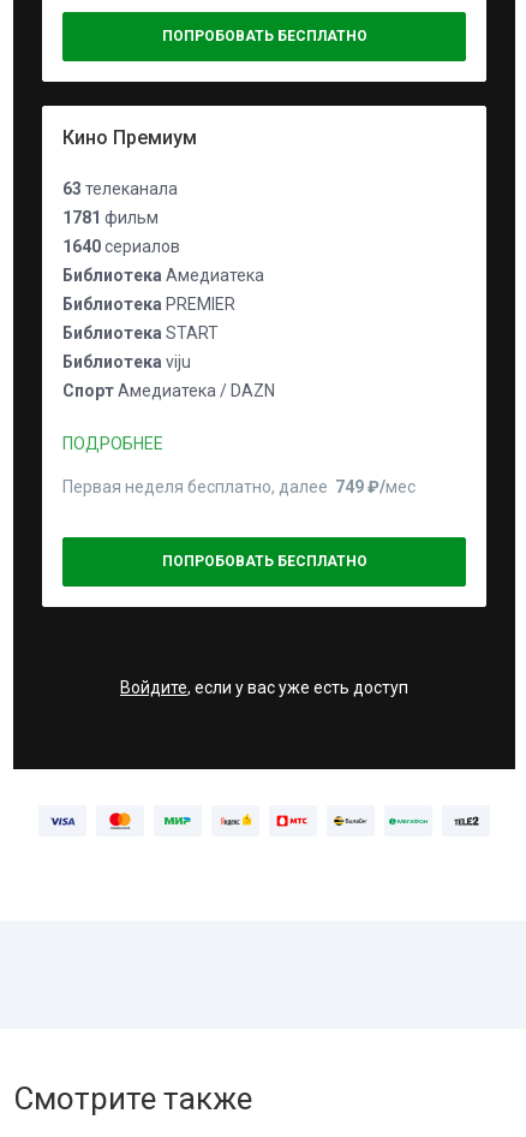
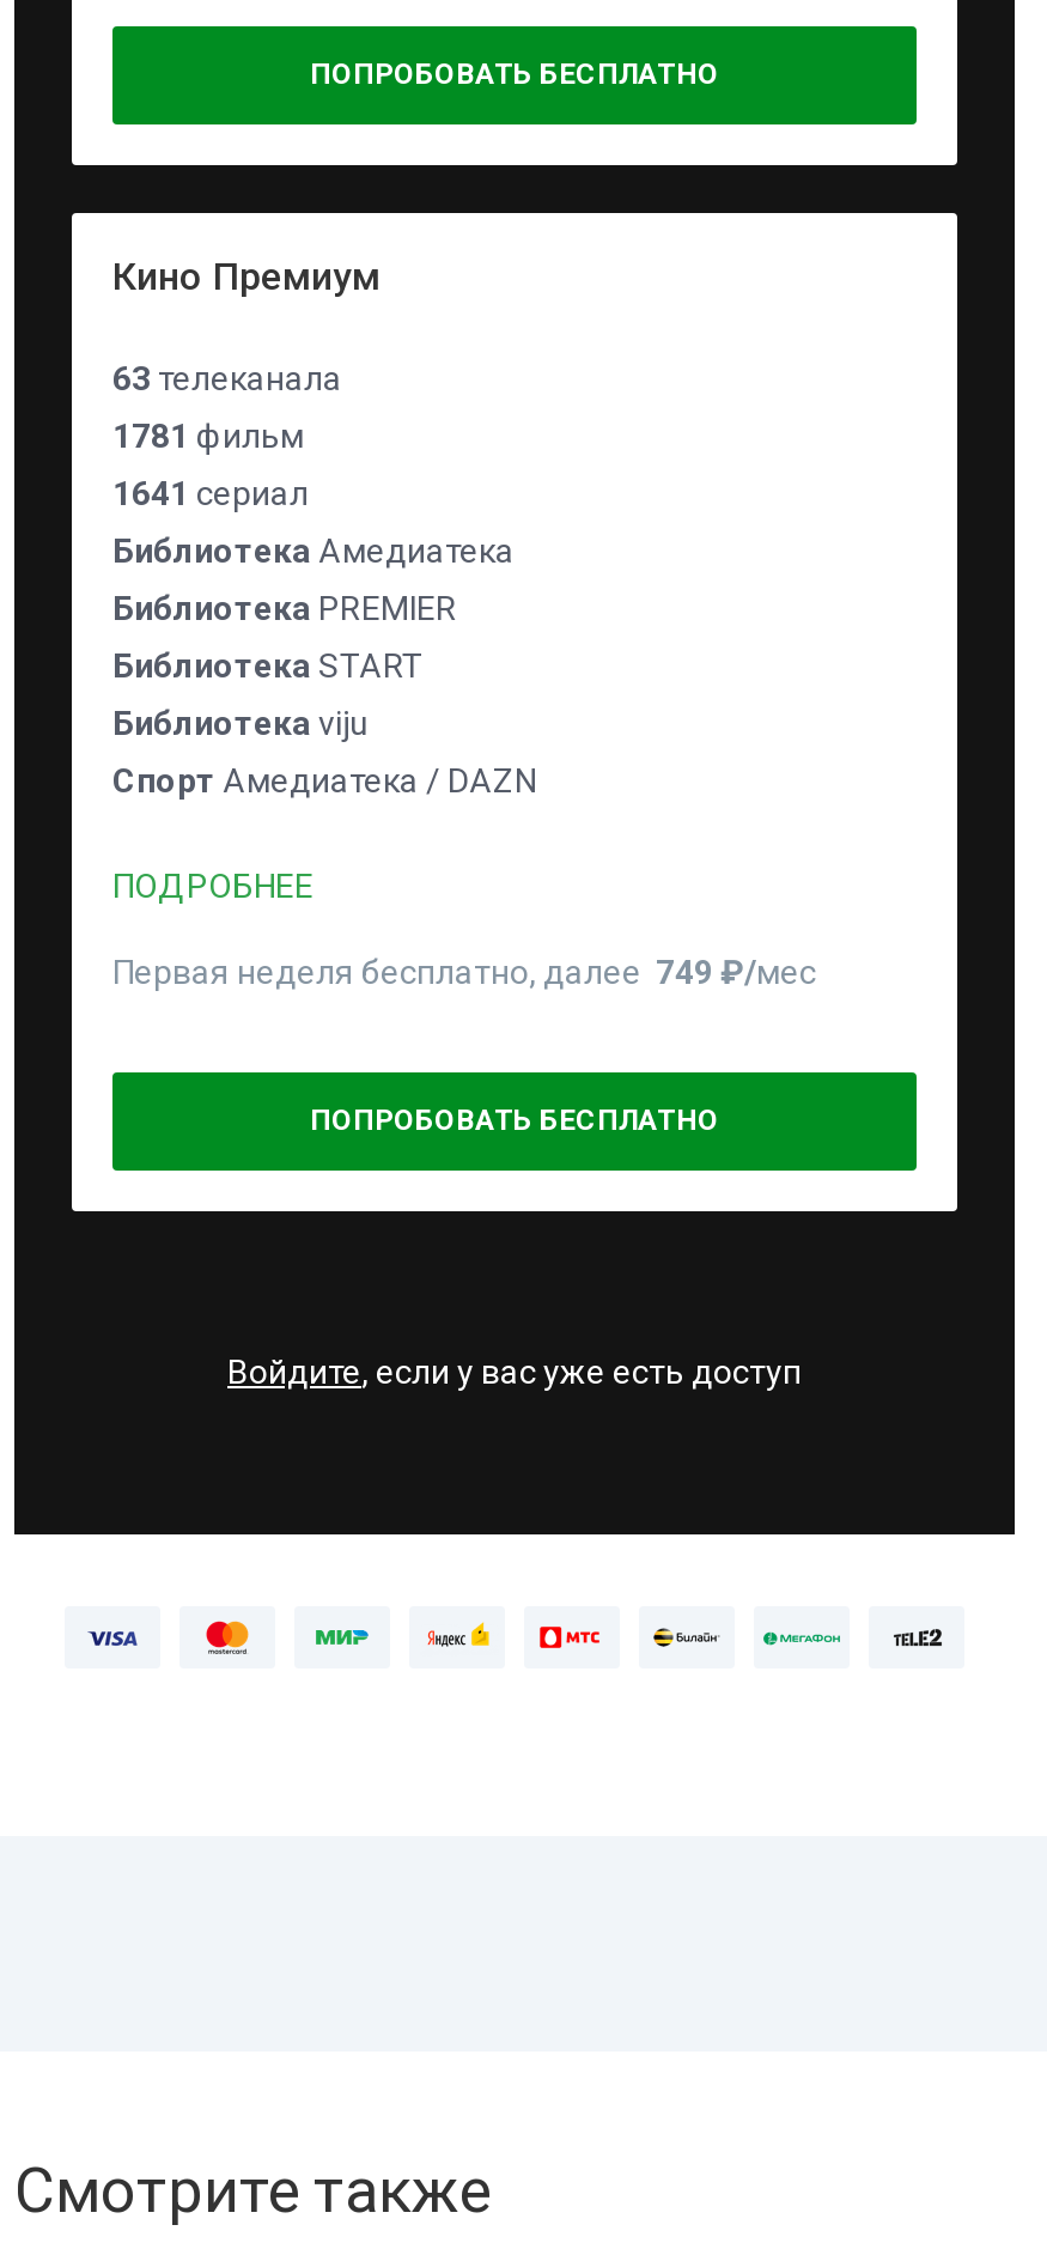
[62,237,180,256] 1640 сериалов -> [112,474,309,512] 1641 сериал

